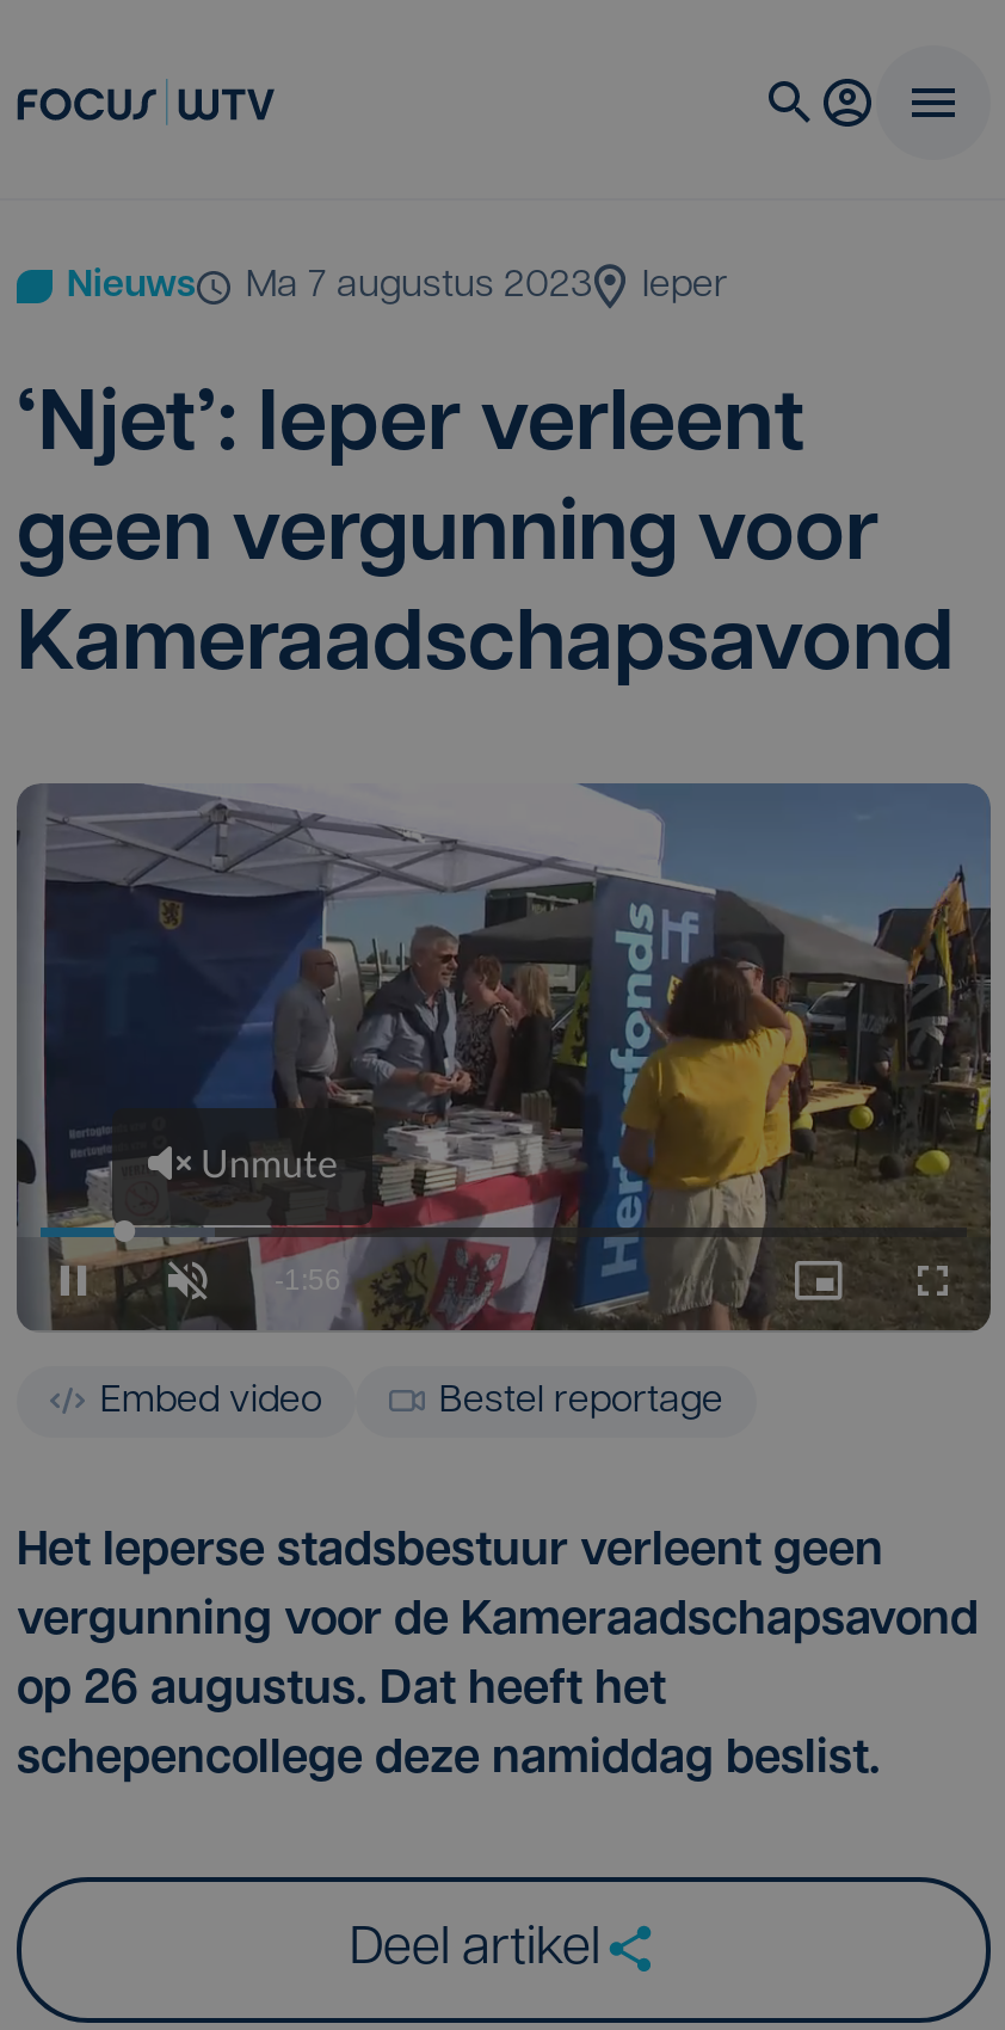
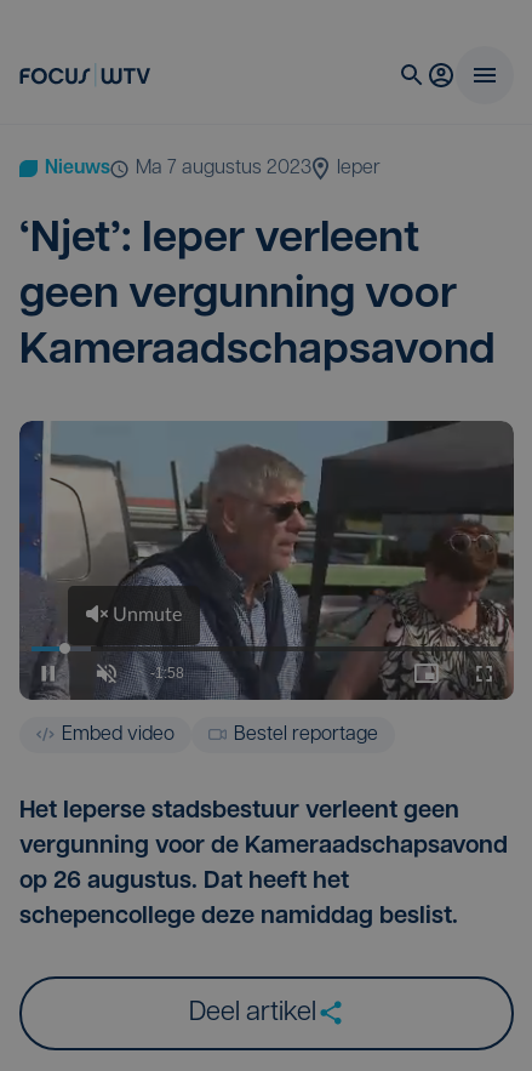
[14,781,993,1333] [image] -> [18,420,515,701] [image]

